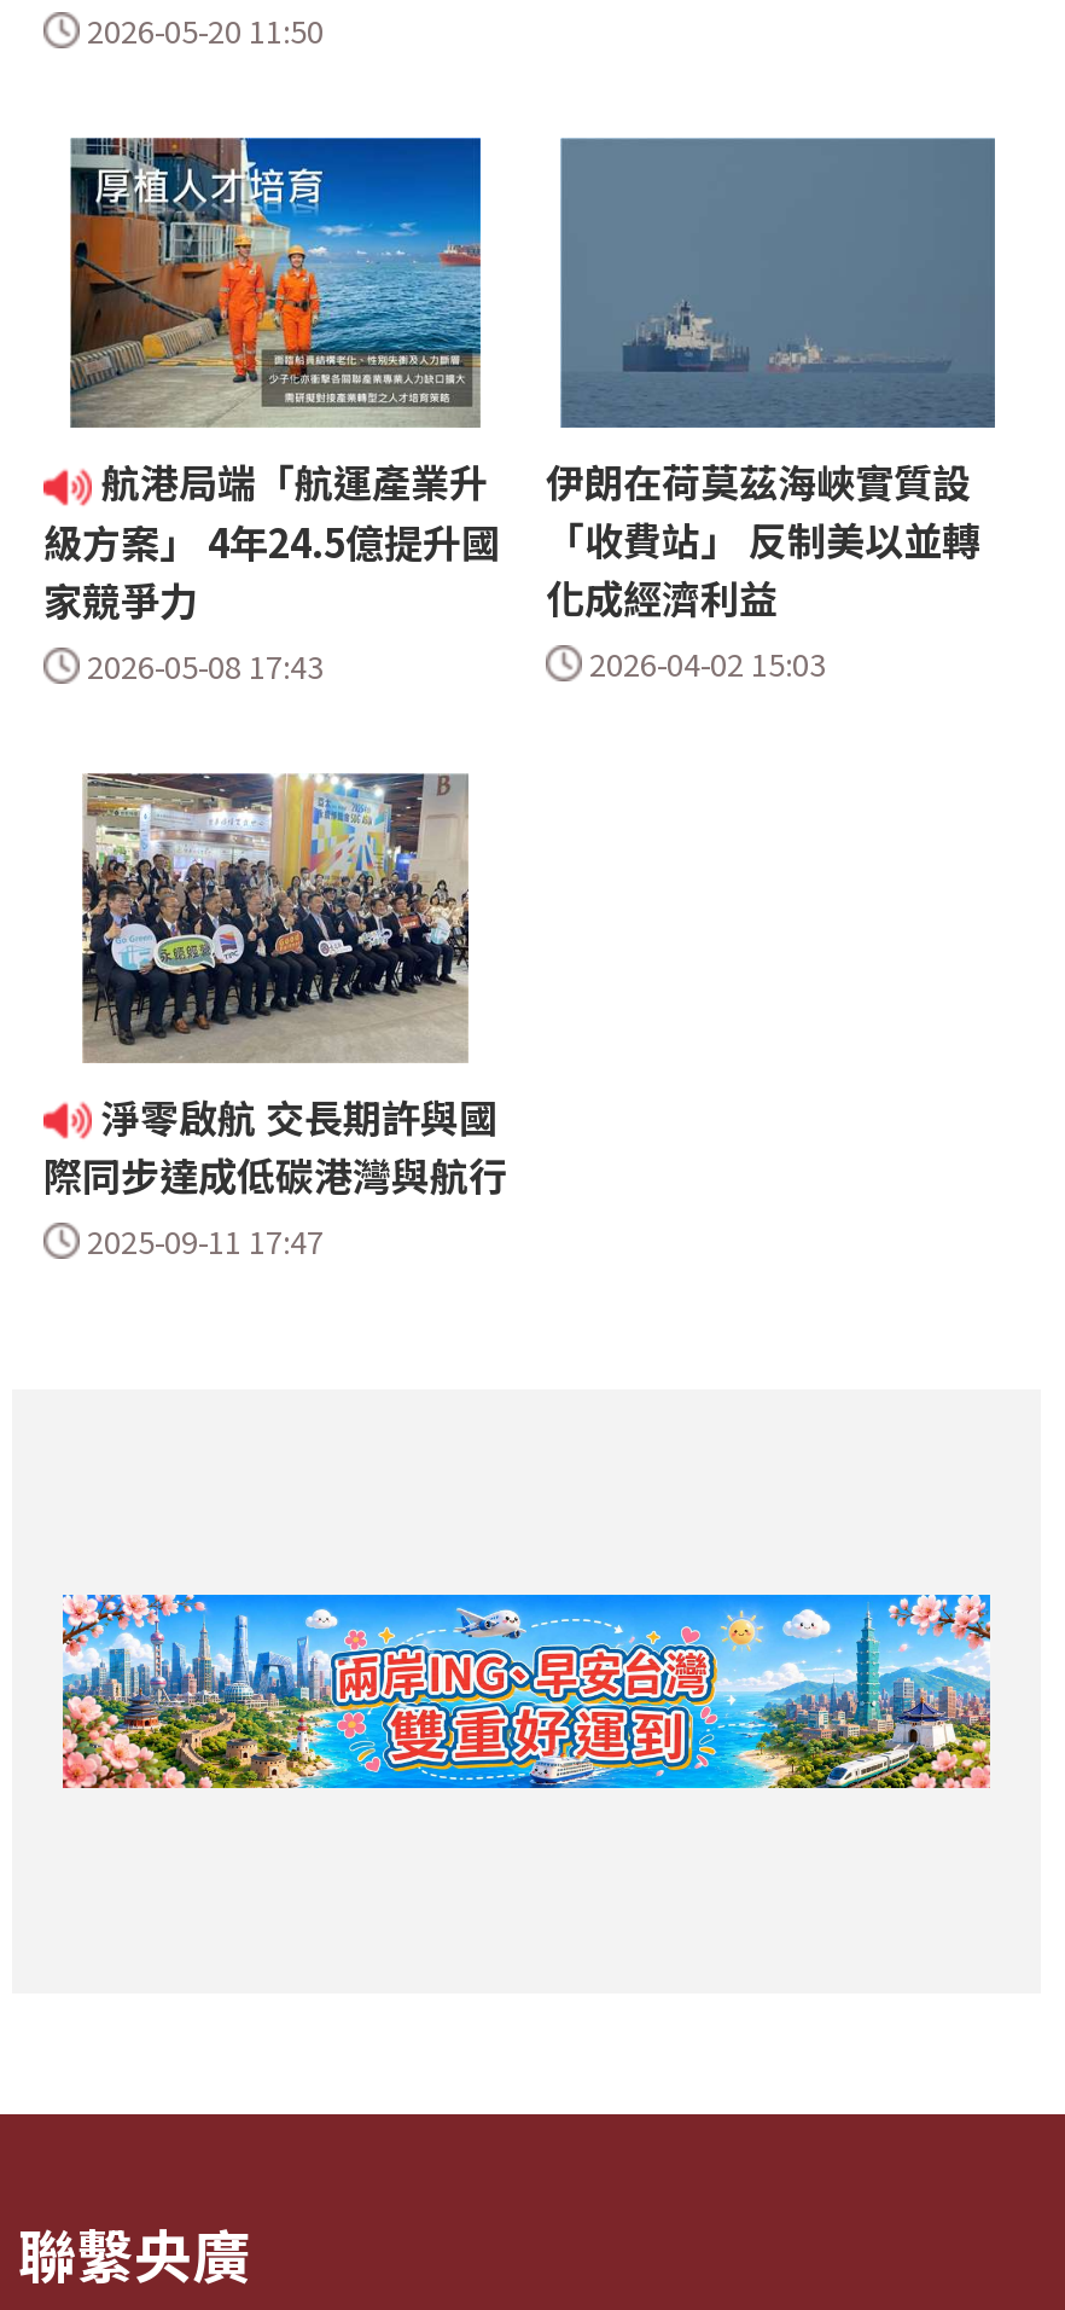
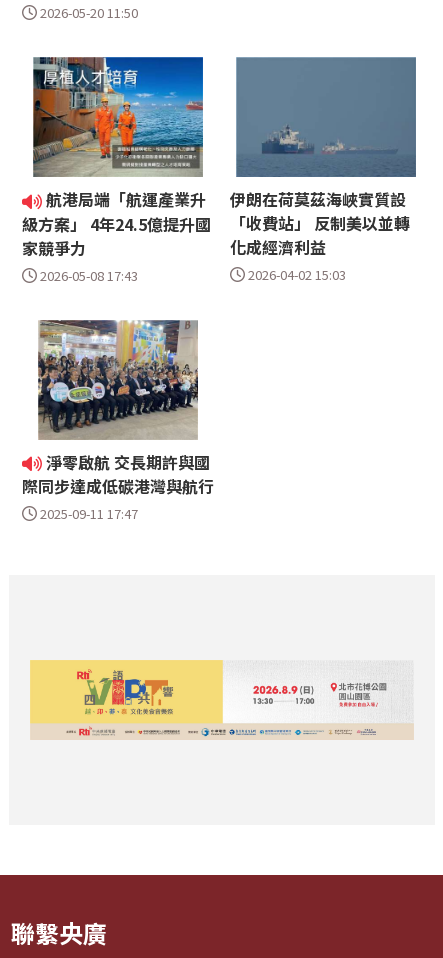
[60,1592,993,1790] [image] -> [29,659,414,740] [image]

